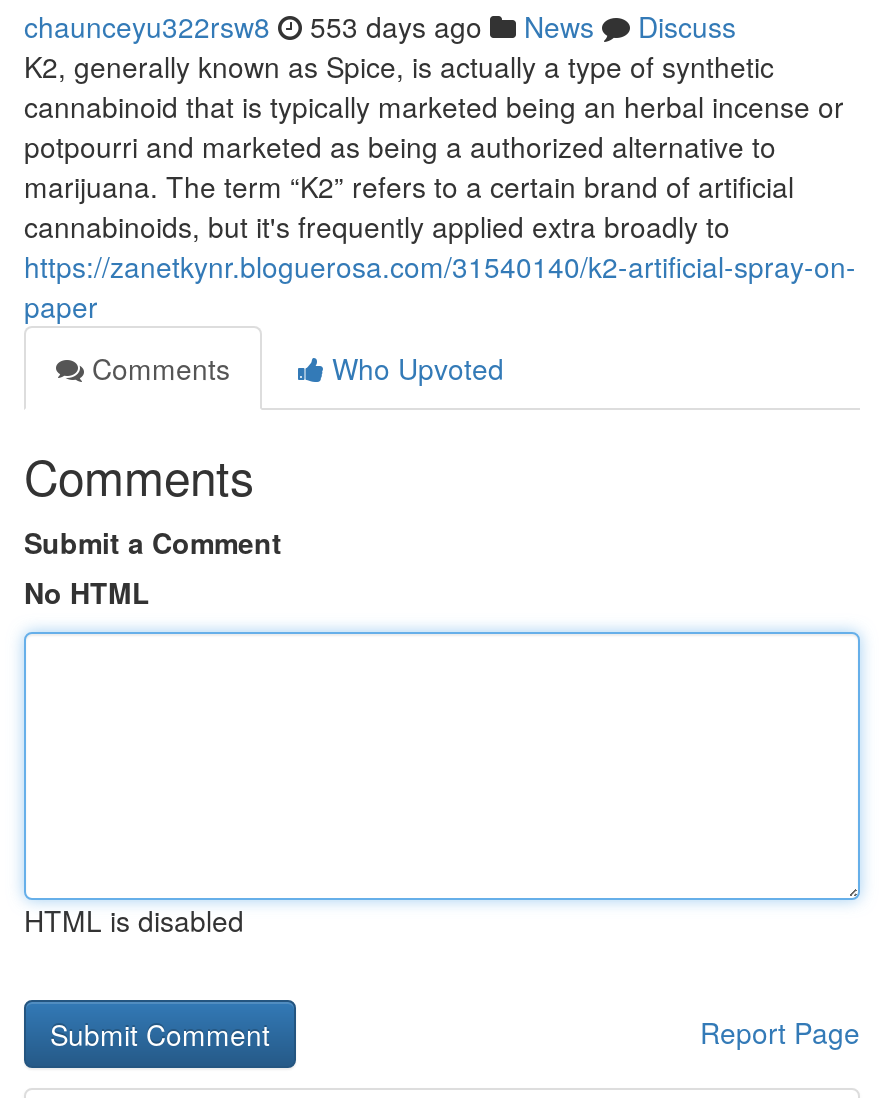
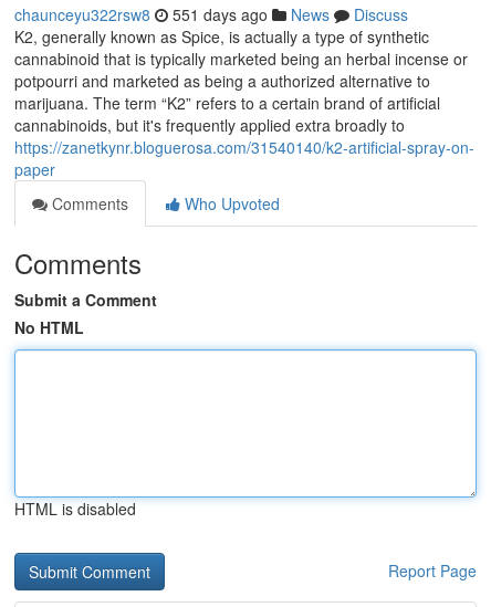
[24,6,736,46] chaunceyu322rsw8 553 days ago News Discuss -> [14,3,408,25] chaunceyu322rsw8 551 days ago News Discuss

